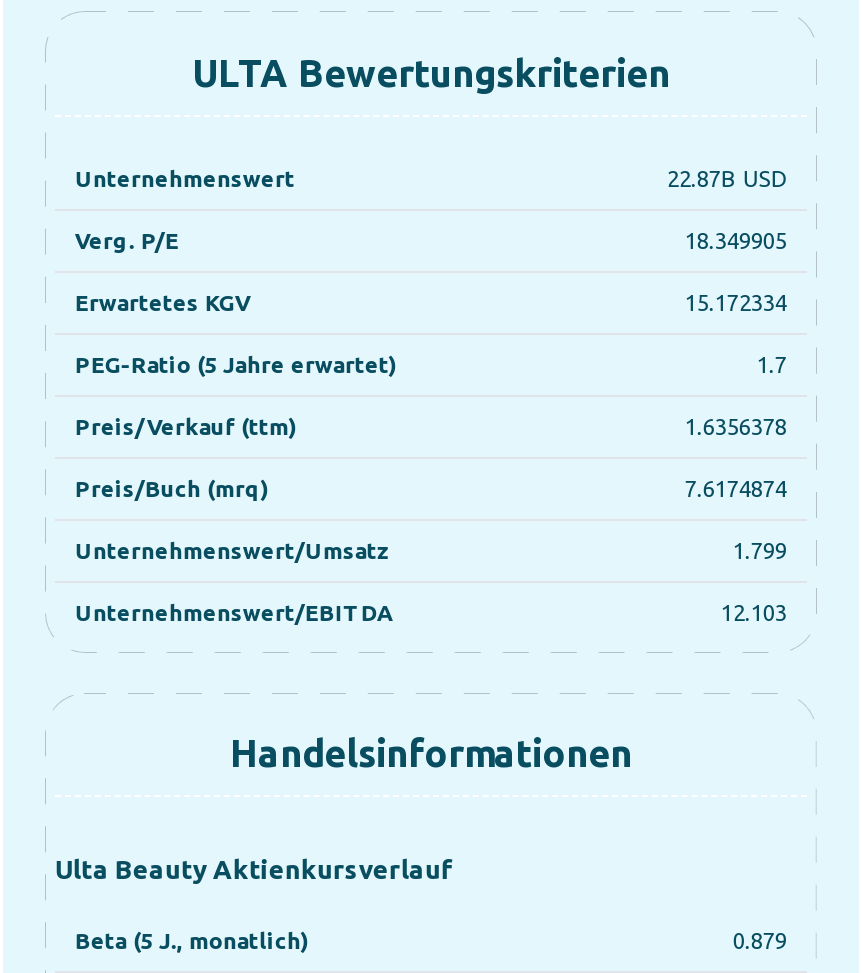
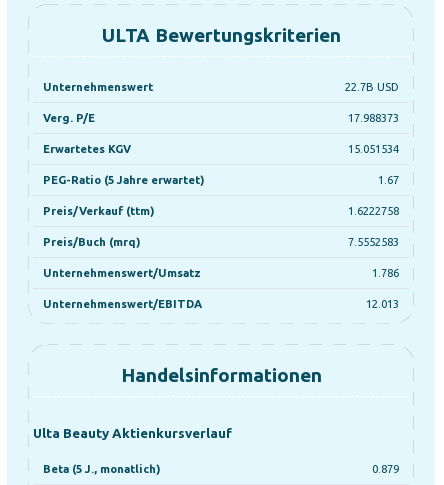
[667,164,787,190] 22.87B USD -> [345,80,399,93] 22.7B USD
[685,226,787,252] 18.349905 -> [348,111,399,124] 17.988373
[685,288,787,314] 15.172334 -> [348,142,399,155] 15.051534
[757,350,787,376] 1.7 -> [378,173,399,186] 1.67
[685,412,787,438] 1.6356378 -> [348,204,399,217] 1.6222758
[685,474,787,500] 7.6174874 -> [348,235,399,248] 7.5552583
[733,536,787,562] 1.799 -> [372,266,399,279] 1.786
[721,598,787,624] 12.103 -> [366,297,399,310] 12.013

